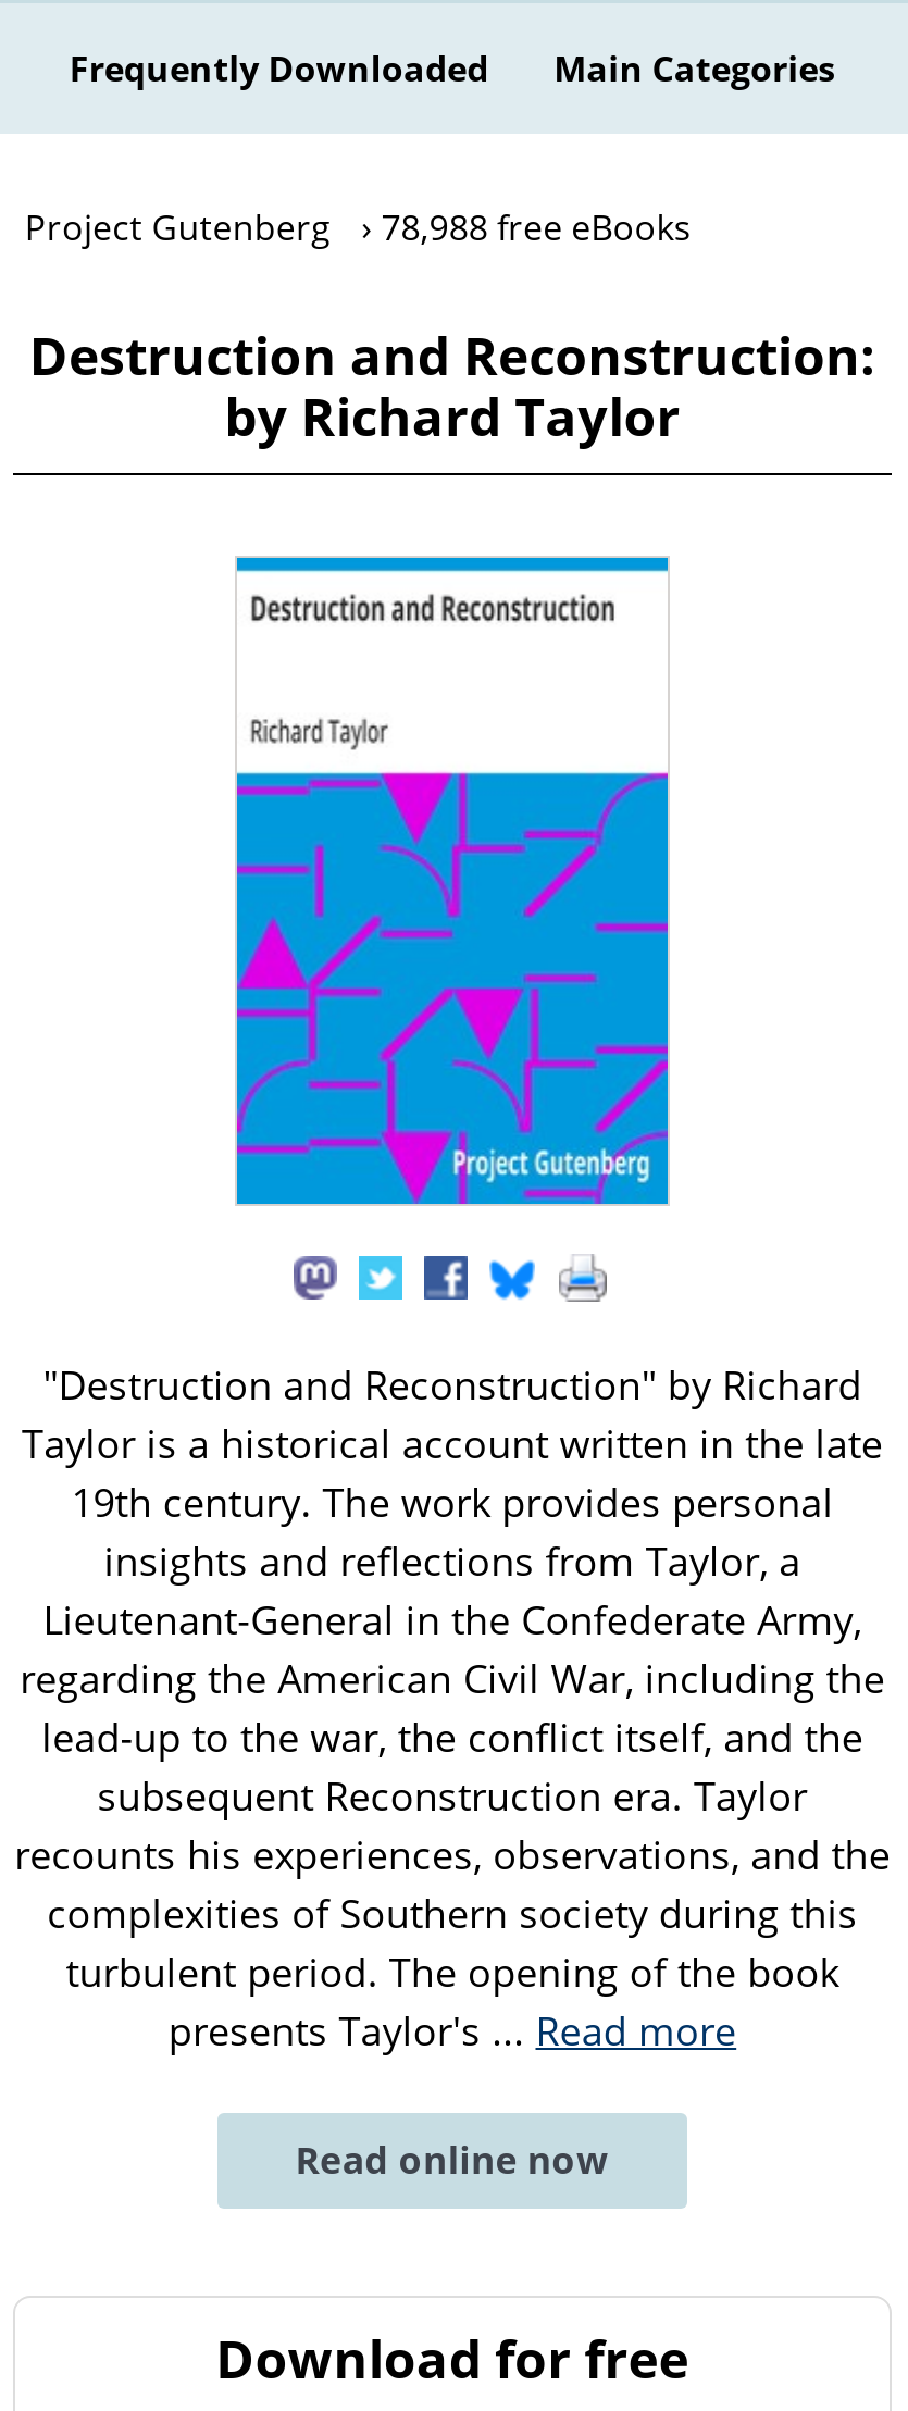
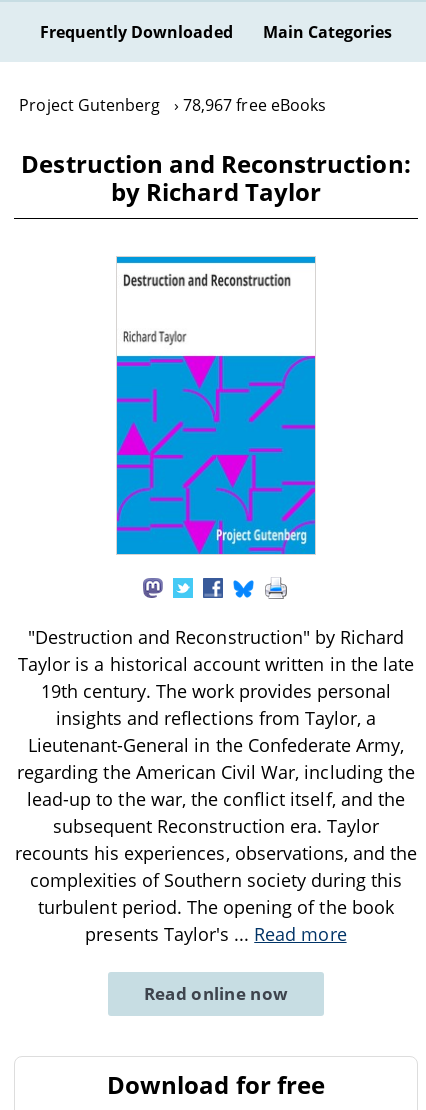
[25,203,691,251] Project Gutenberg 78,988 free eBooks -> [19,94,326,116] Project Gutenberg 78,967 free eBooks

